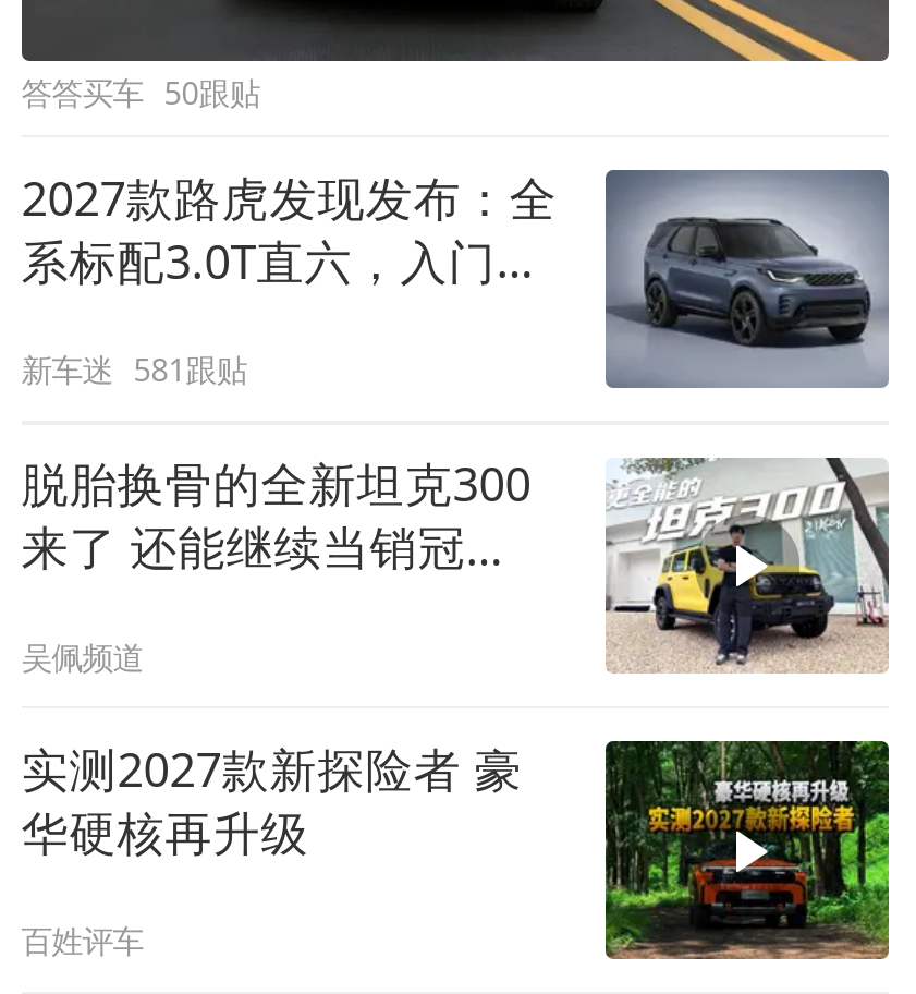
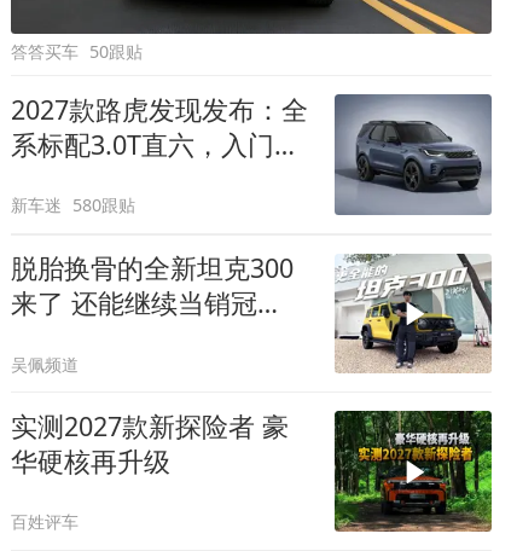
[21,349,247,391] 新车迷 581跟贴 -> [11,194,136,217] 新车迷 580跟贴

